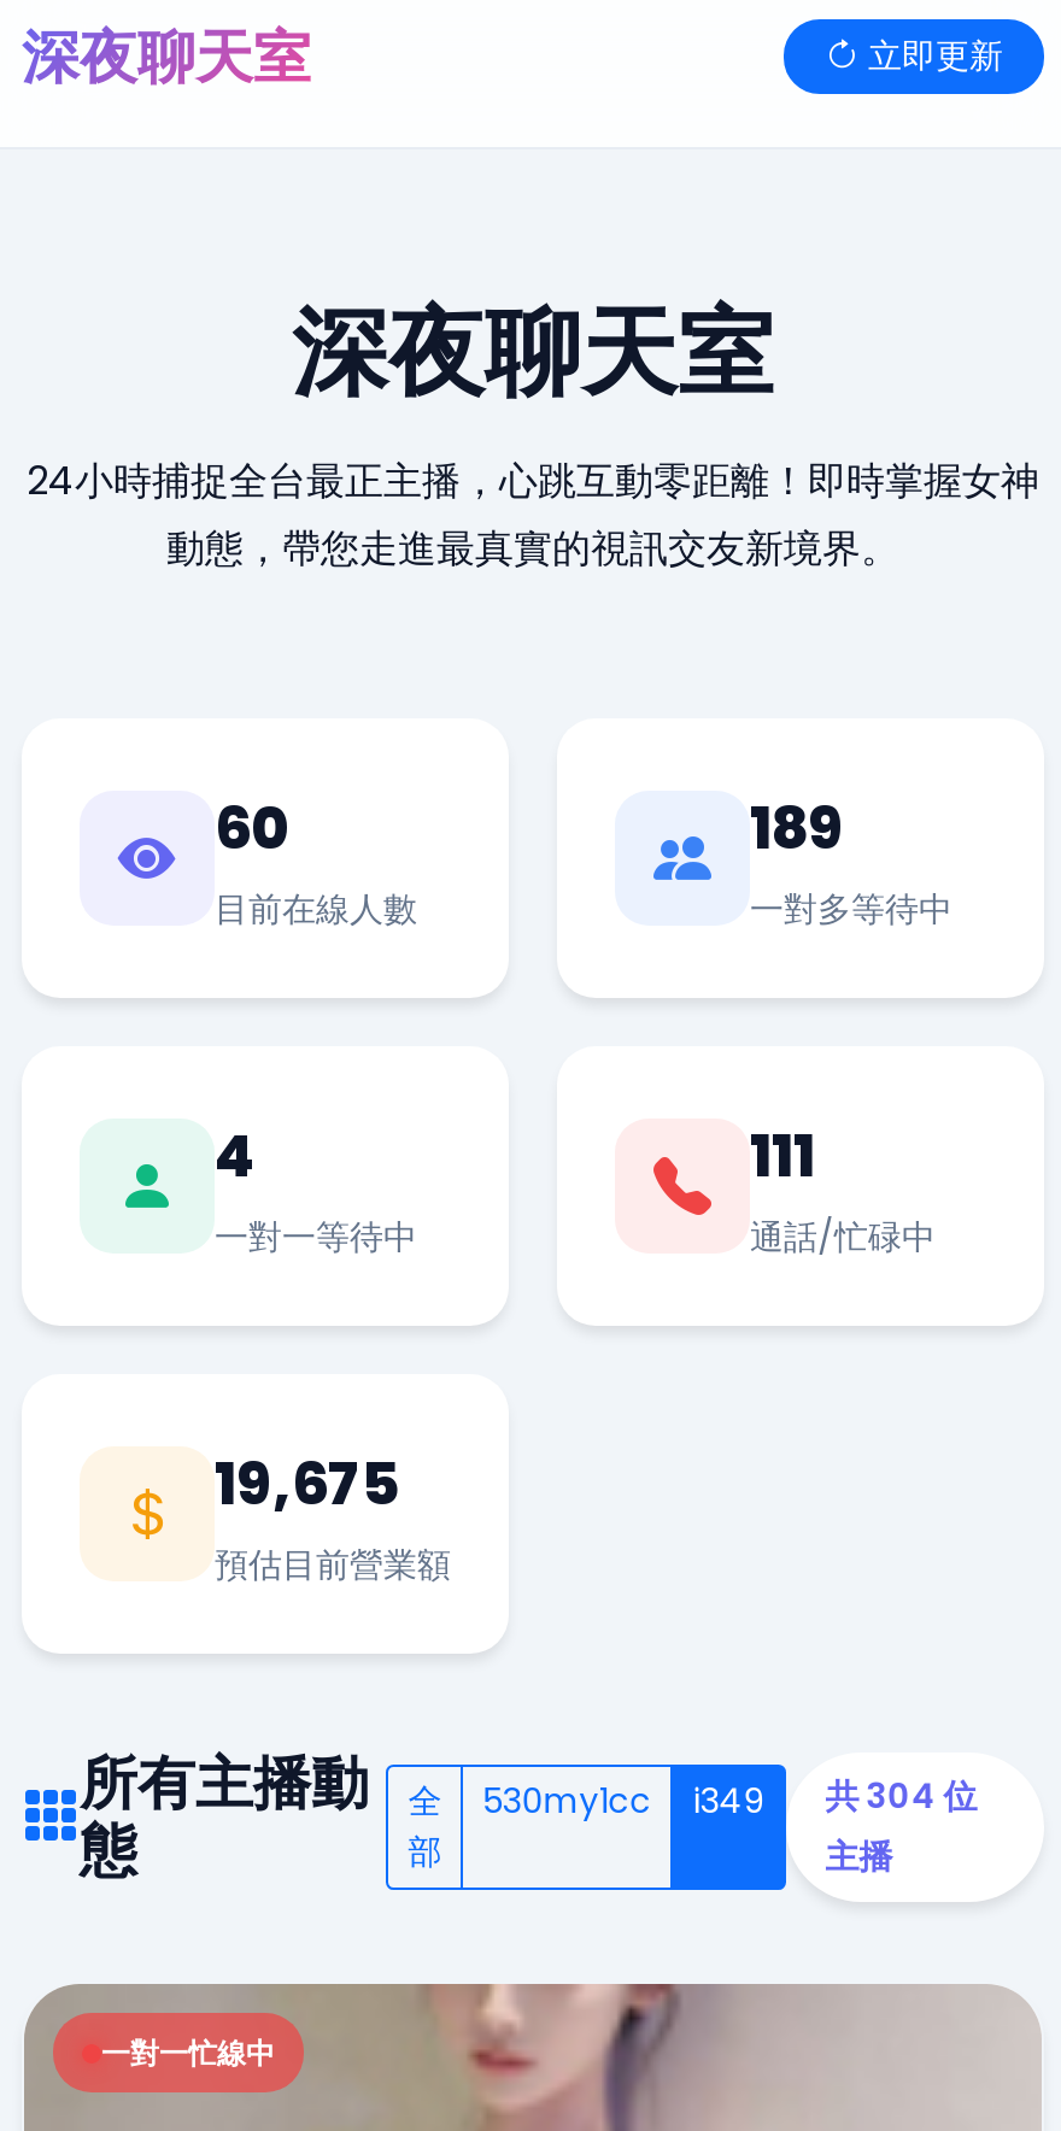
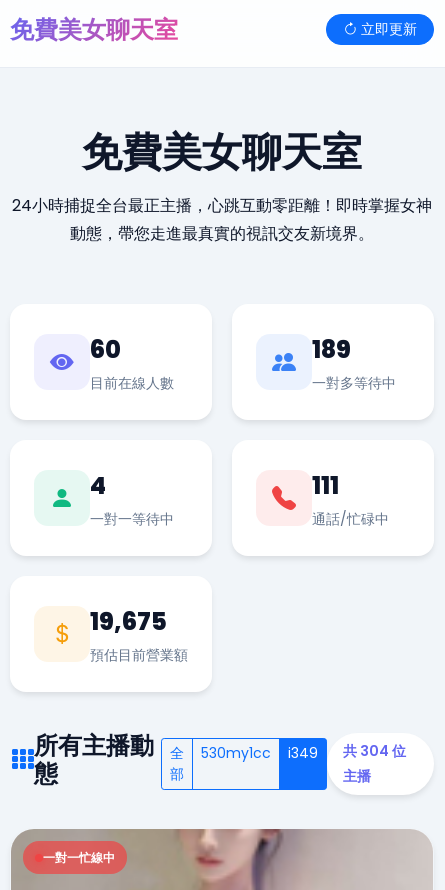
[22,17,311,96] 深夜聊天室 -> [10,13,178,46] 免費美女聊天室
[292,284,774,419] 深夜聊天室 -> [82,124,362,180] 免費美女聊天室

